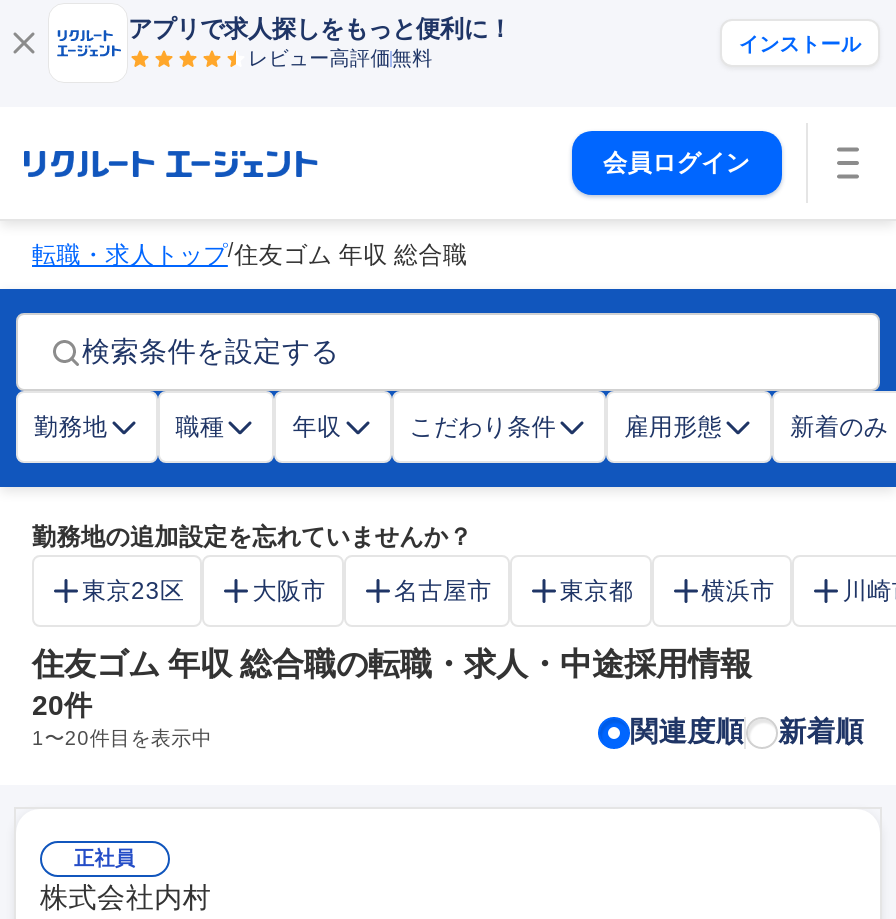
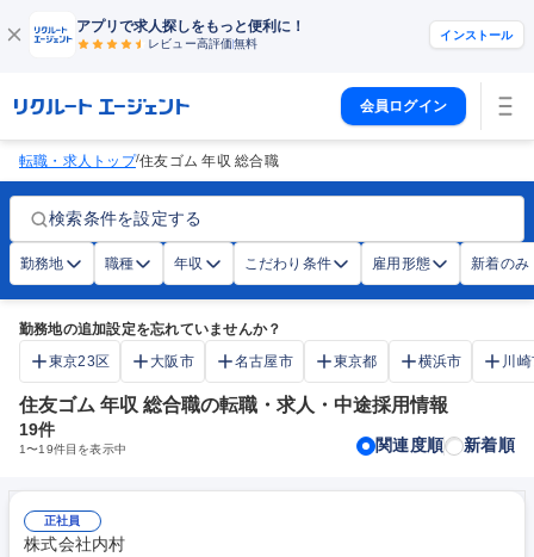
[32,689,92,721] 20件 -> [19,420,55,439] 19件
[32,727,212,749] 1〜20件目を表示中 -> [19,442,126,456] 1〜19件目を表示中

